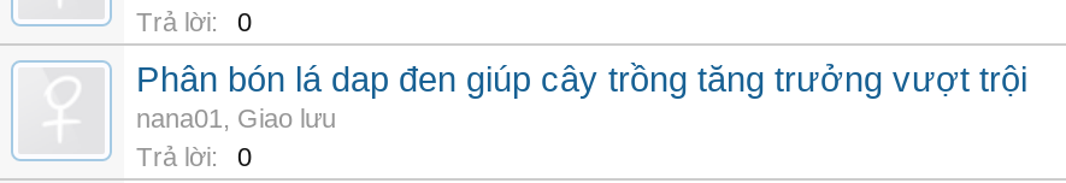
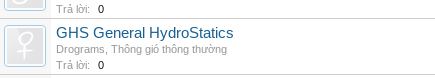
[136,60,1027,132] Phân bón lá dap đen giúp cây trồng tăng trưởng vượt trội | nana01, Giao lưu -> [56,25,234,55] GHS General HydroStatics | Drograms, Thông gió thông thường

